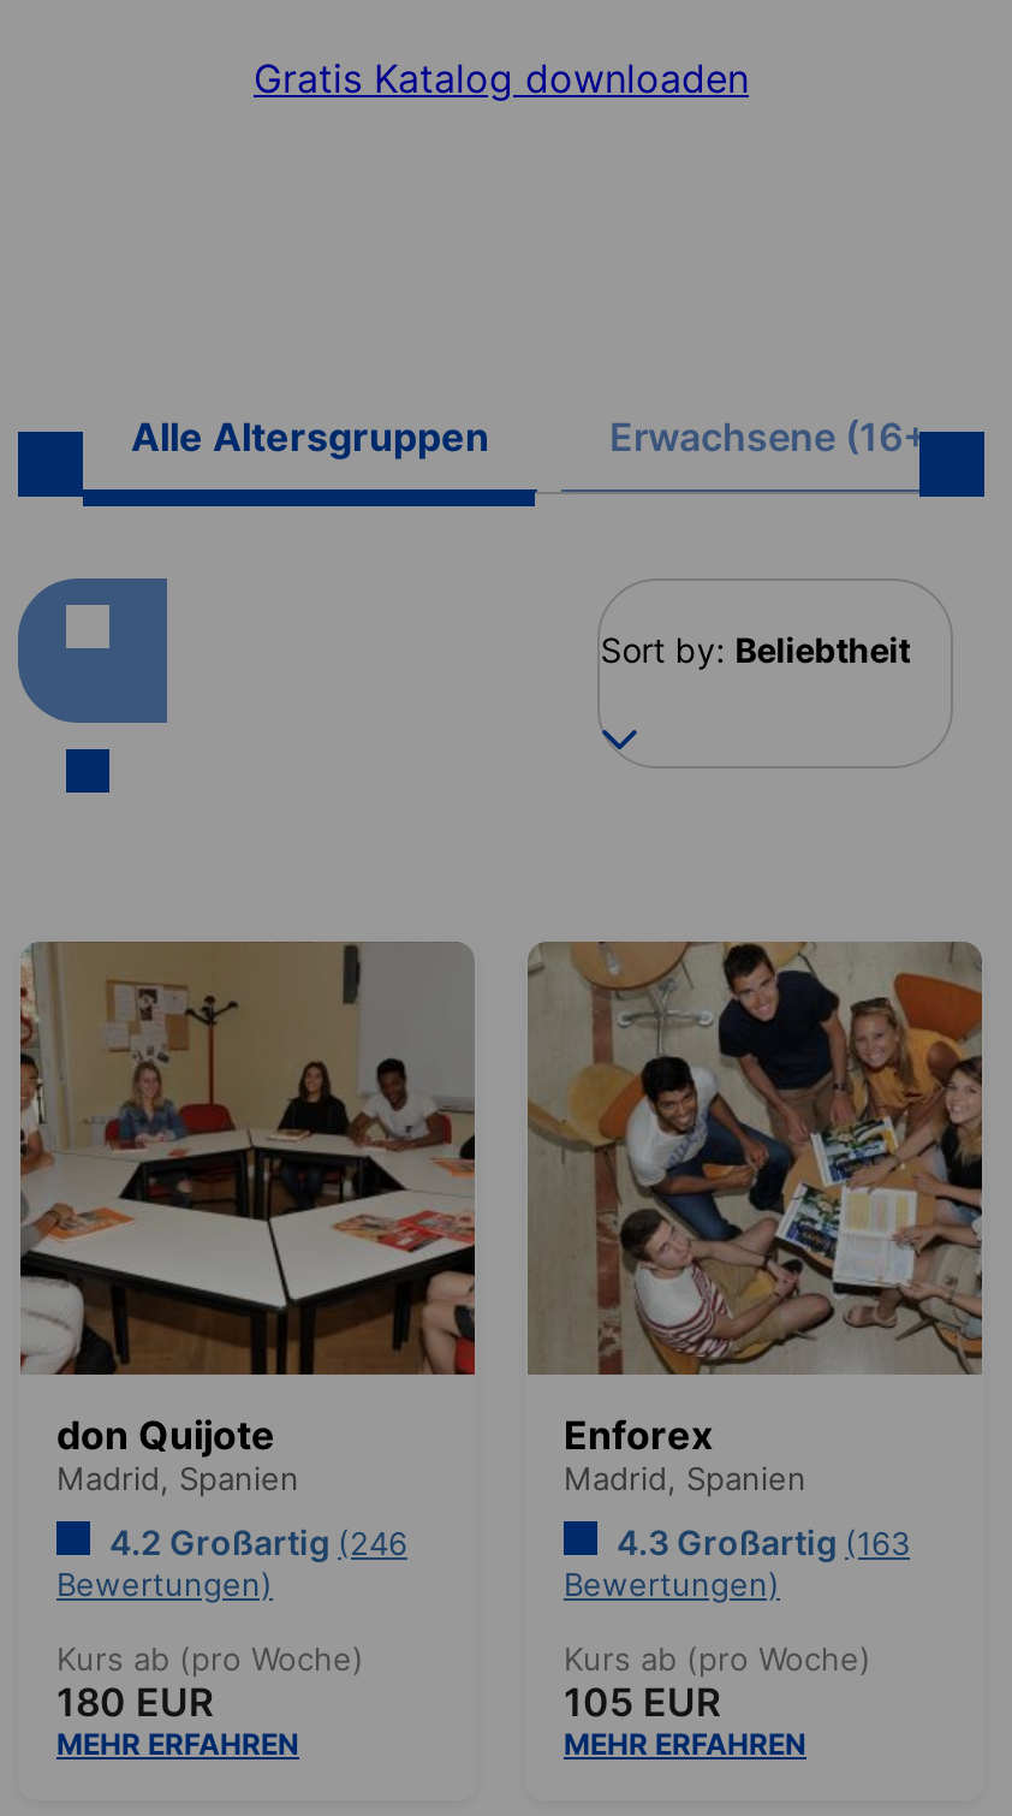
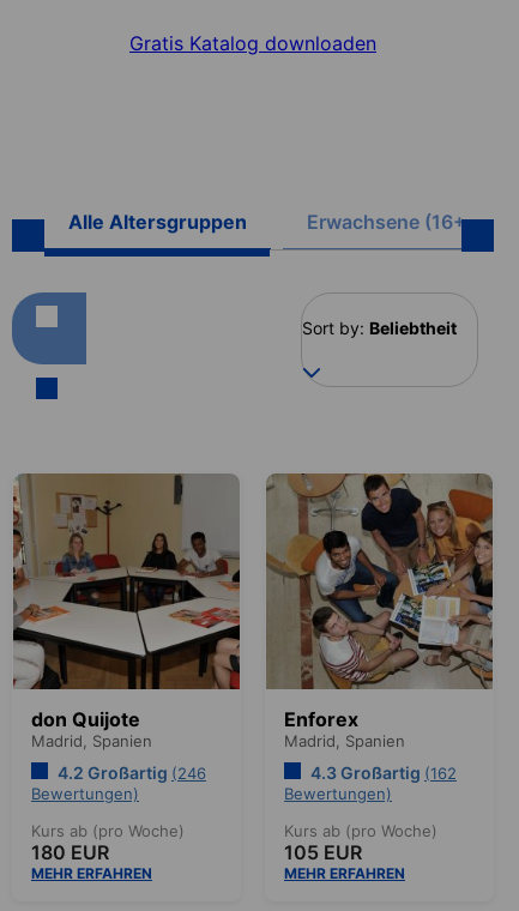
[609,1521,910,1562] 4.3 Großartig (163 -> [307,762,457,782] 4.3 Großartig (162

